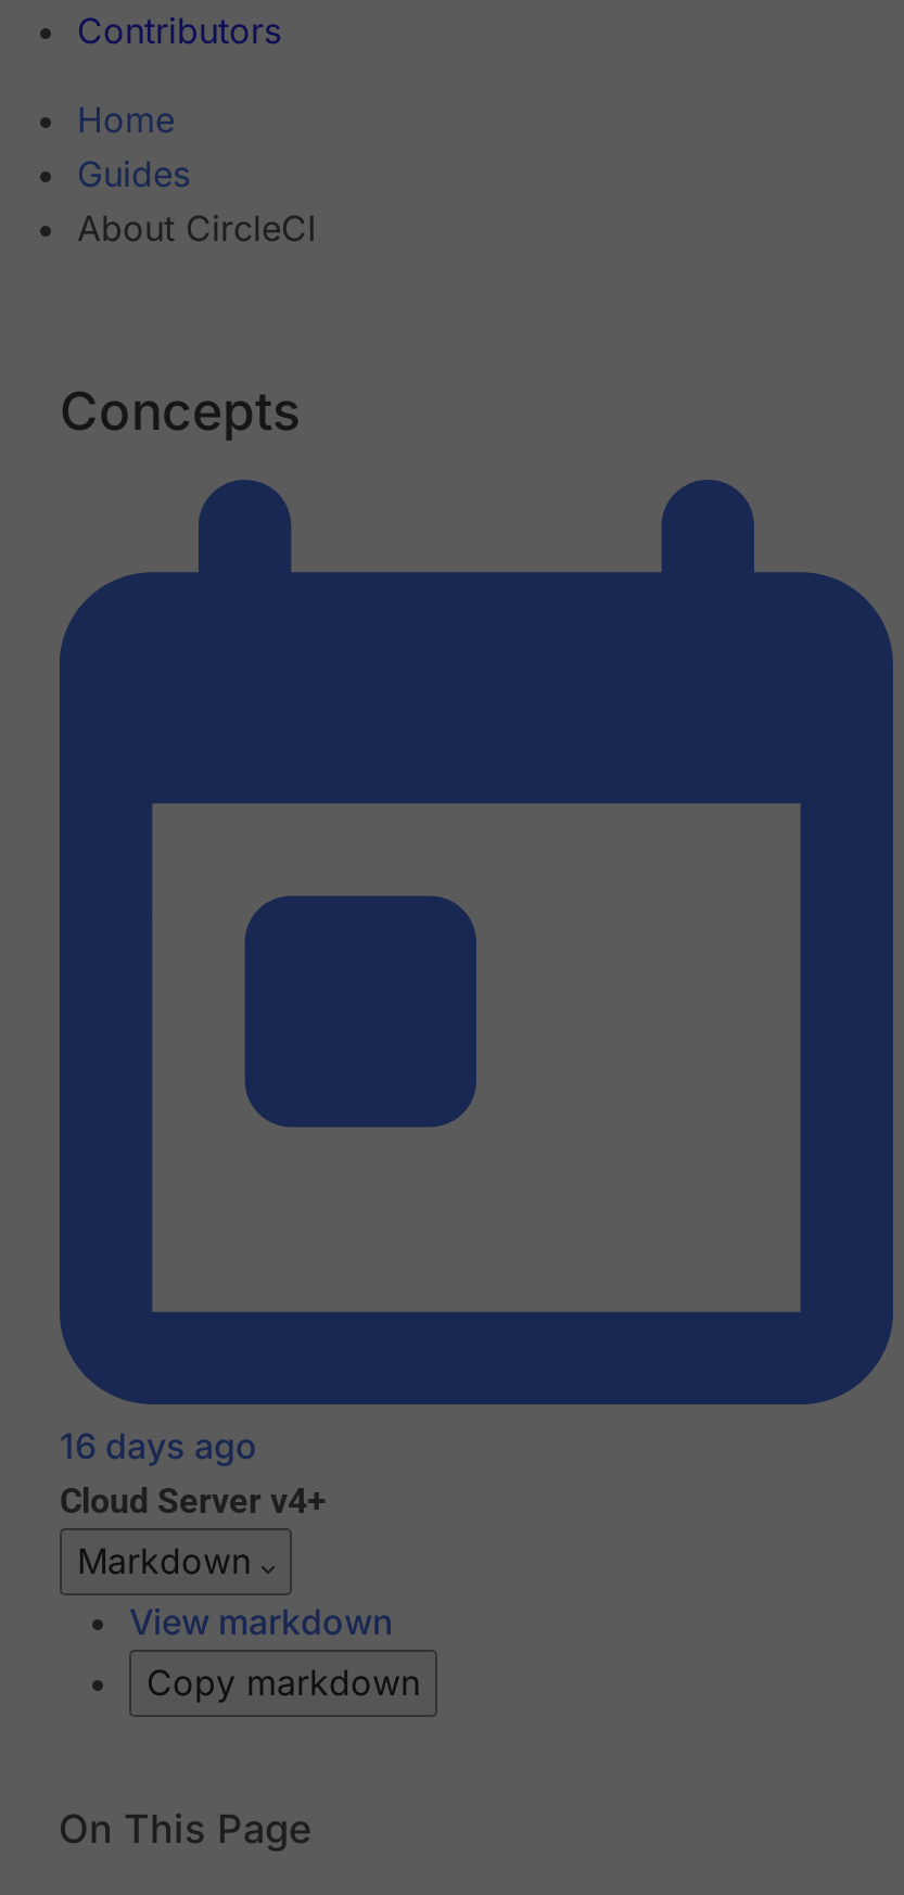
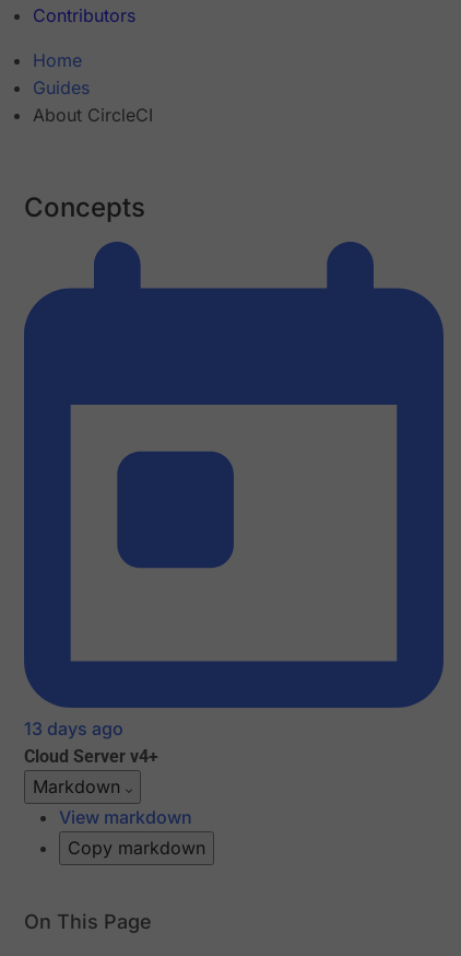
[60,1425,257,1468] 16 days ago -> [24,718,123,740] 13 days ago

